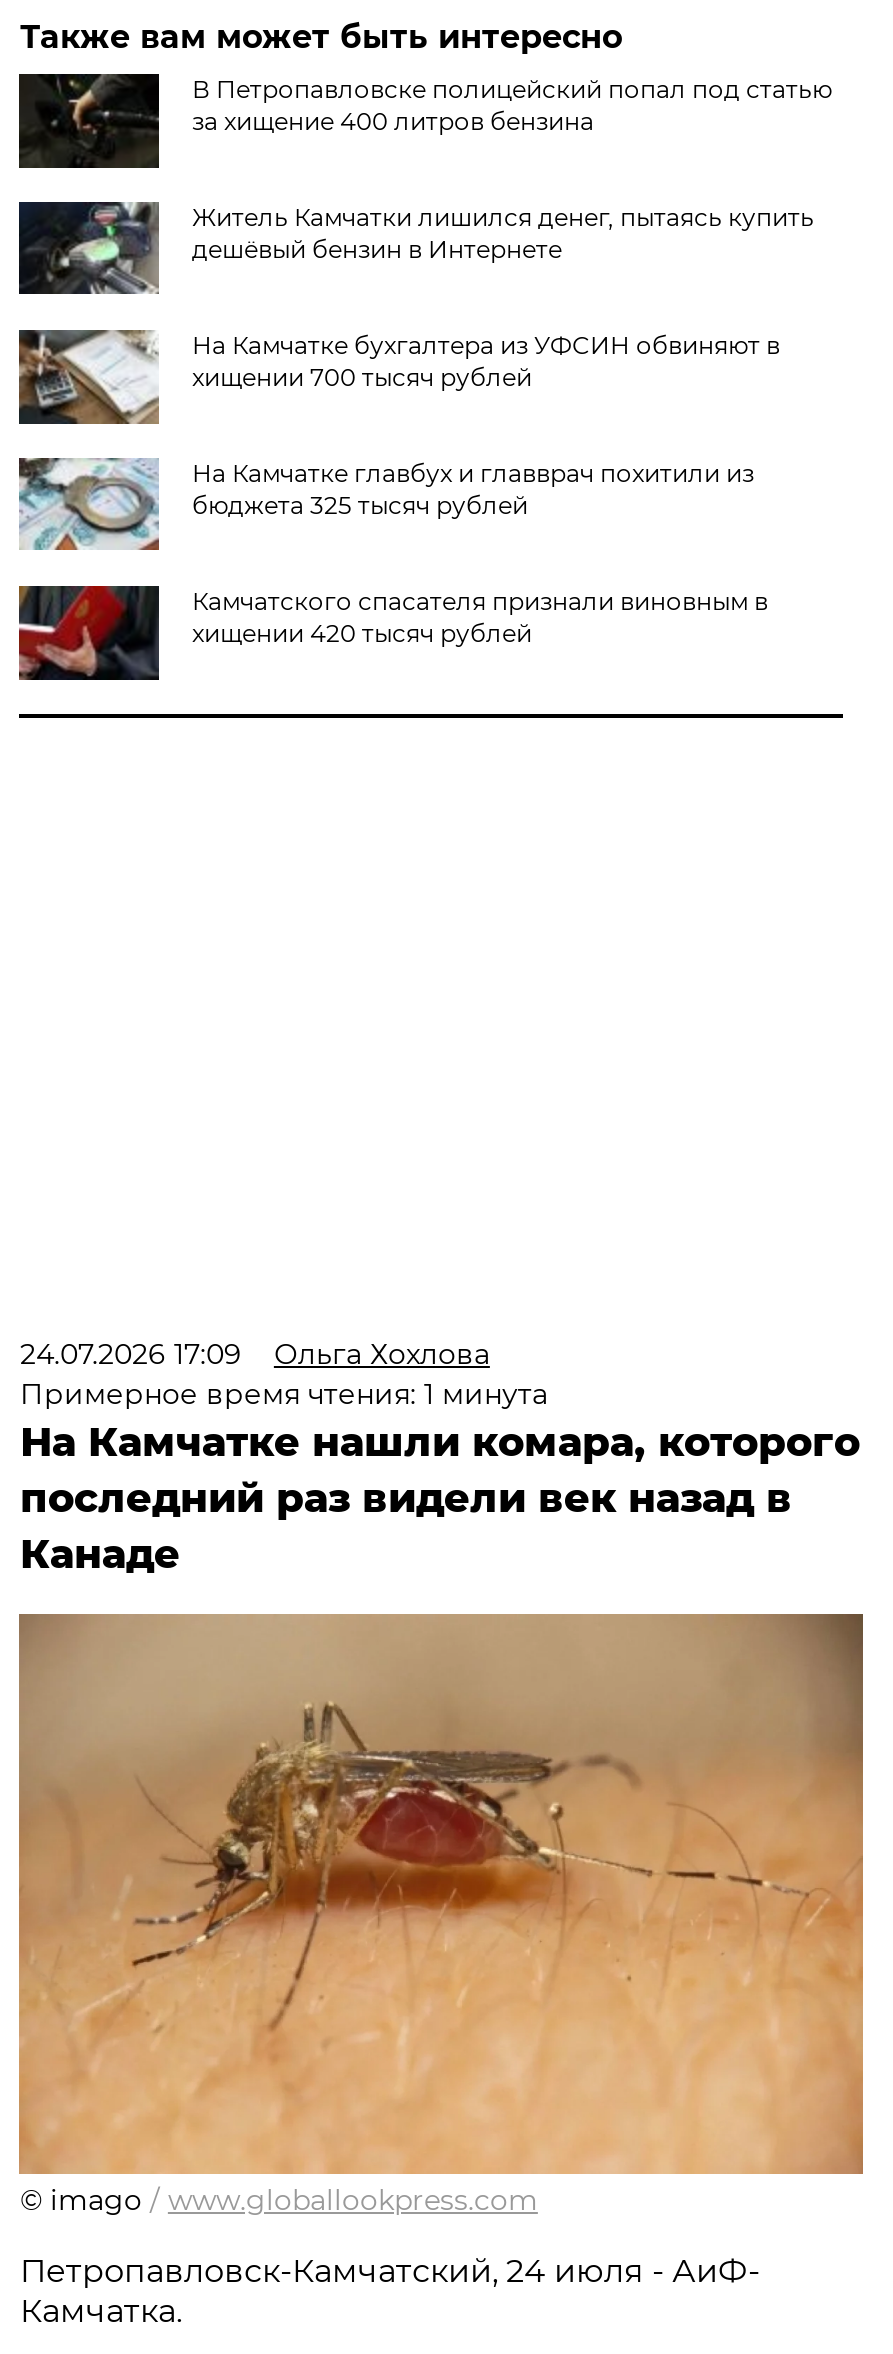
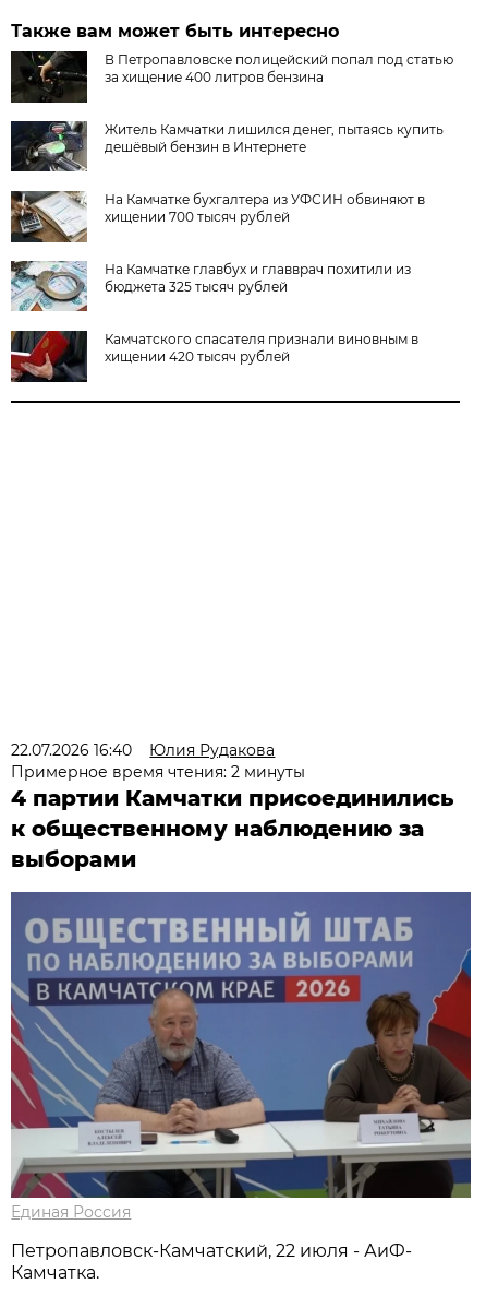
[20,1336,860,1578] 24.07.2026 17:09 | Ольга Хохлова | Примерное время чтения: 1 минута | На Камчатке нашли комара, которого | последний раз видели век назад в | Канаде -> [11,740,454,872] 22.07.2026 16:40 | Юлия Рудакова | Примерное время чтения: 2 минуты | 4 партии Камчатки присоединились | к общественному наблюдению за | выборами
[17,1612,865,2218] [image] | © imago / www.globallookpress.com -> [10,891,472,1222] [image] | Единая Россия
[20,2252,760,2290] Петропавловск-Камчатский, 24 июля - АиФ- -> [11,1240,412,1261] Петропавловск-Камчатский, 22 июля - АиФ-

